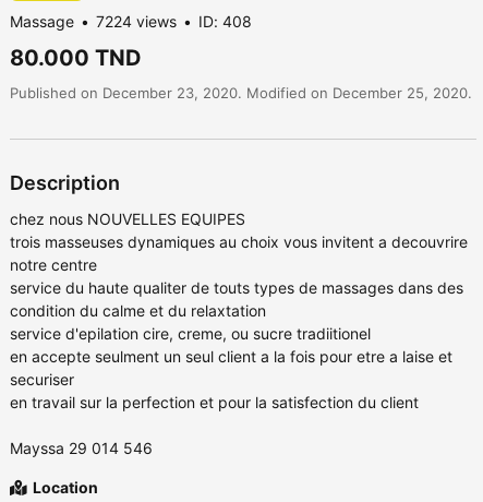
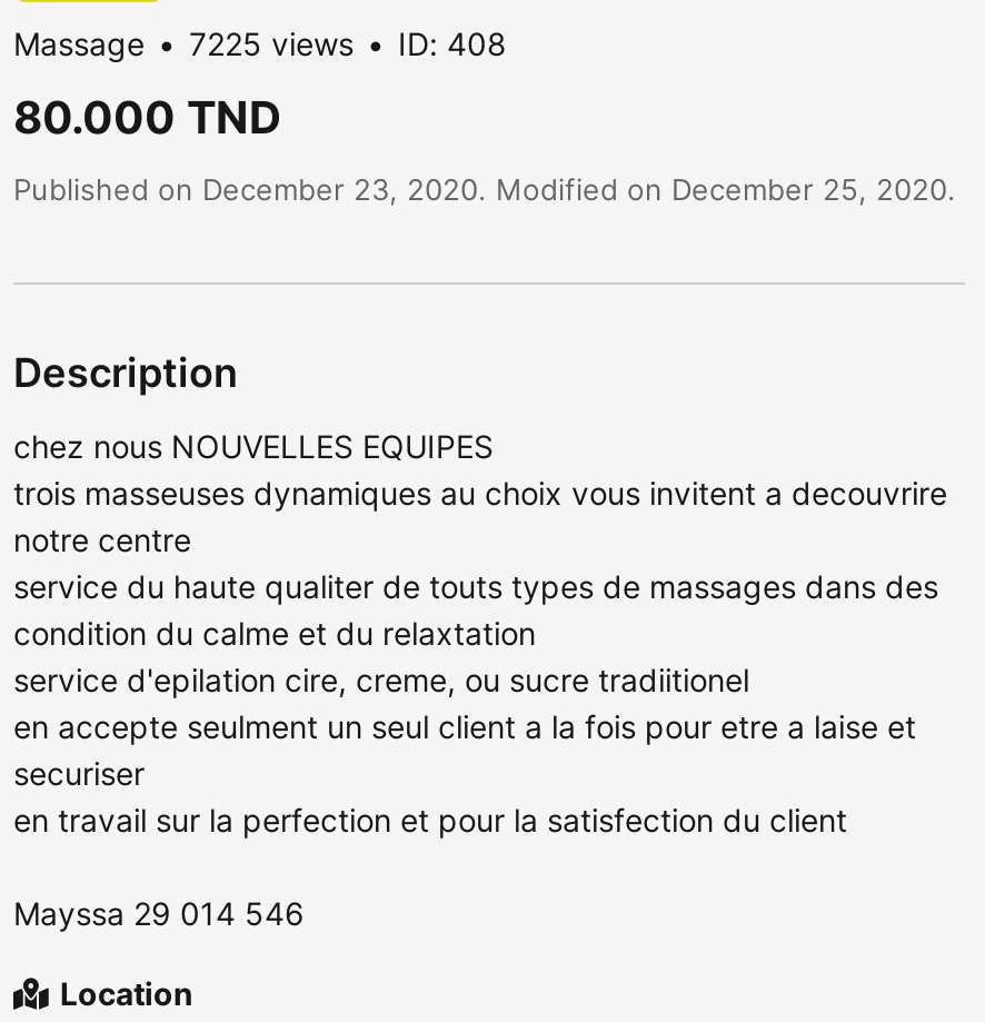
[10,12,252,31] Massage 7224 views ID: 408 -> [13,25,507,62] Massage 7225 views ID: 408

